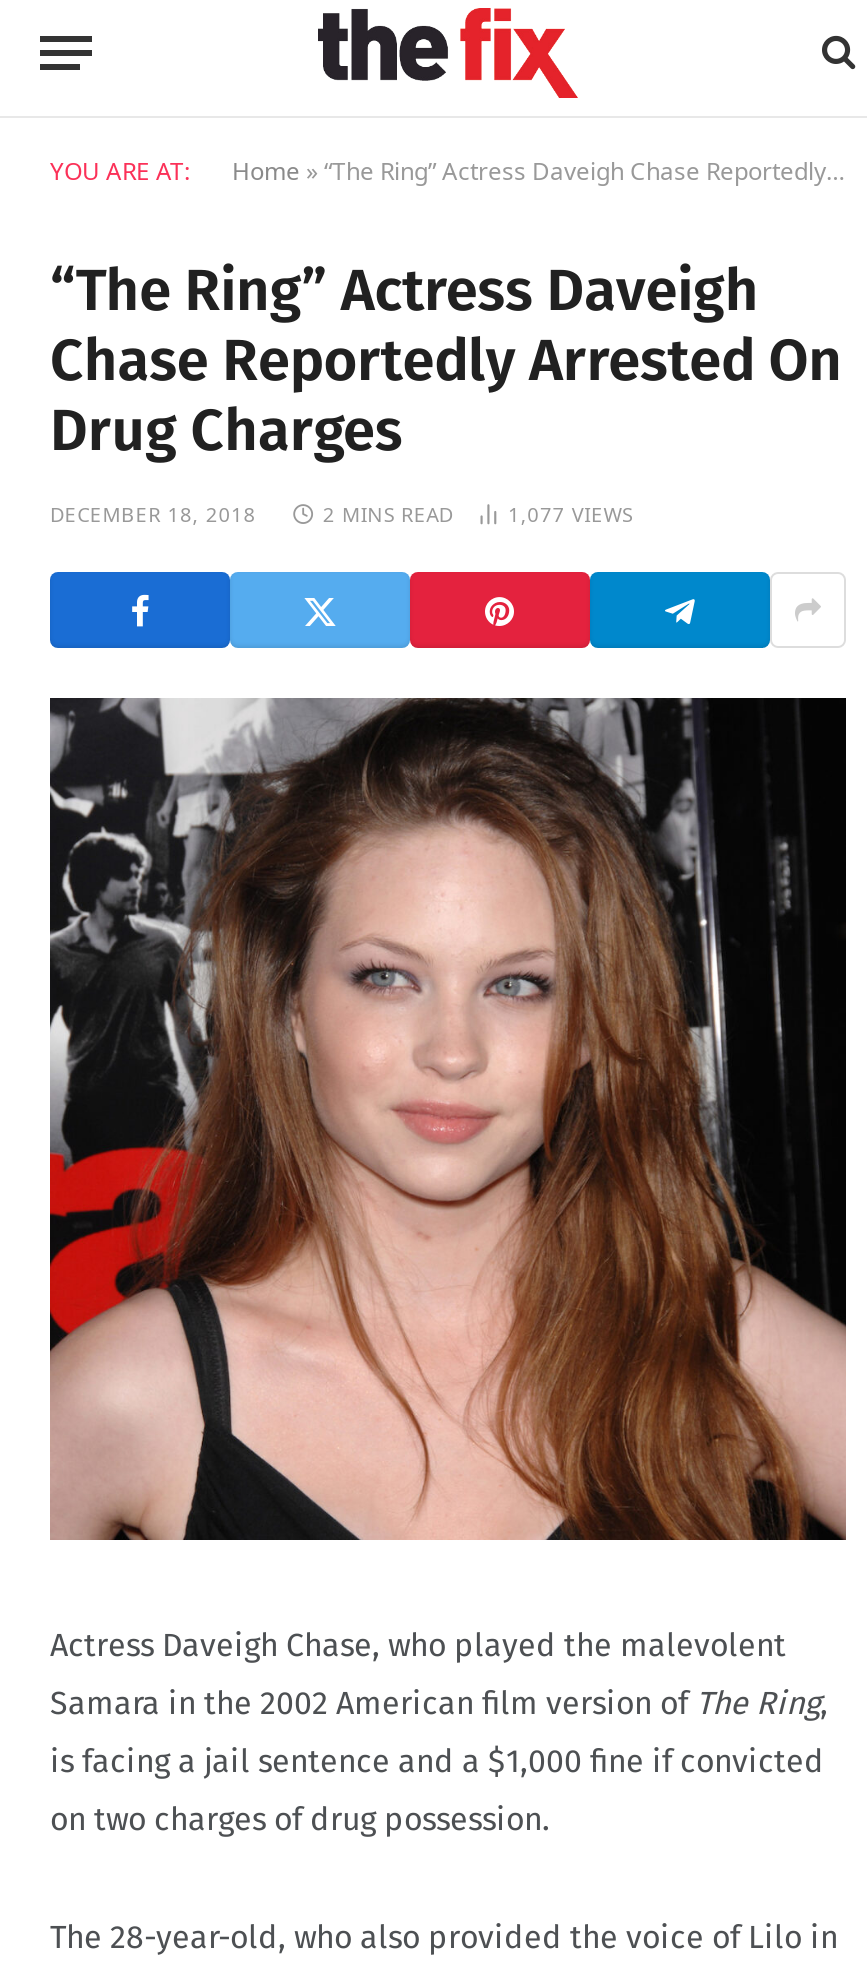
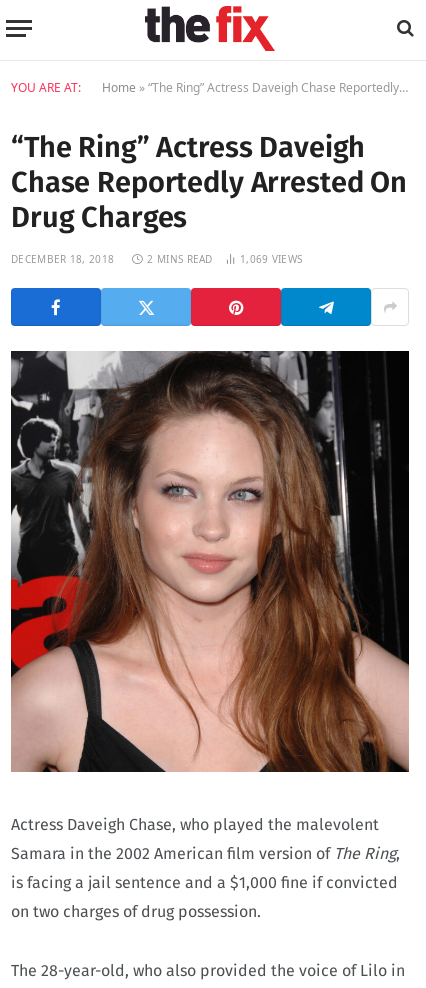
[323,500,633,528] 2 MINS READ 1,077 VIEWS -> [147,252,302,266] 2 MINS READ 1,069 VIEWS

